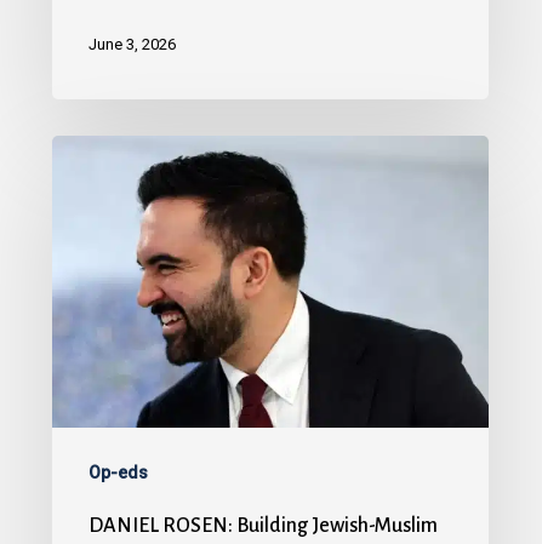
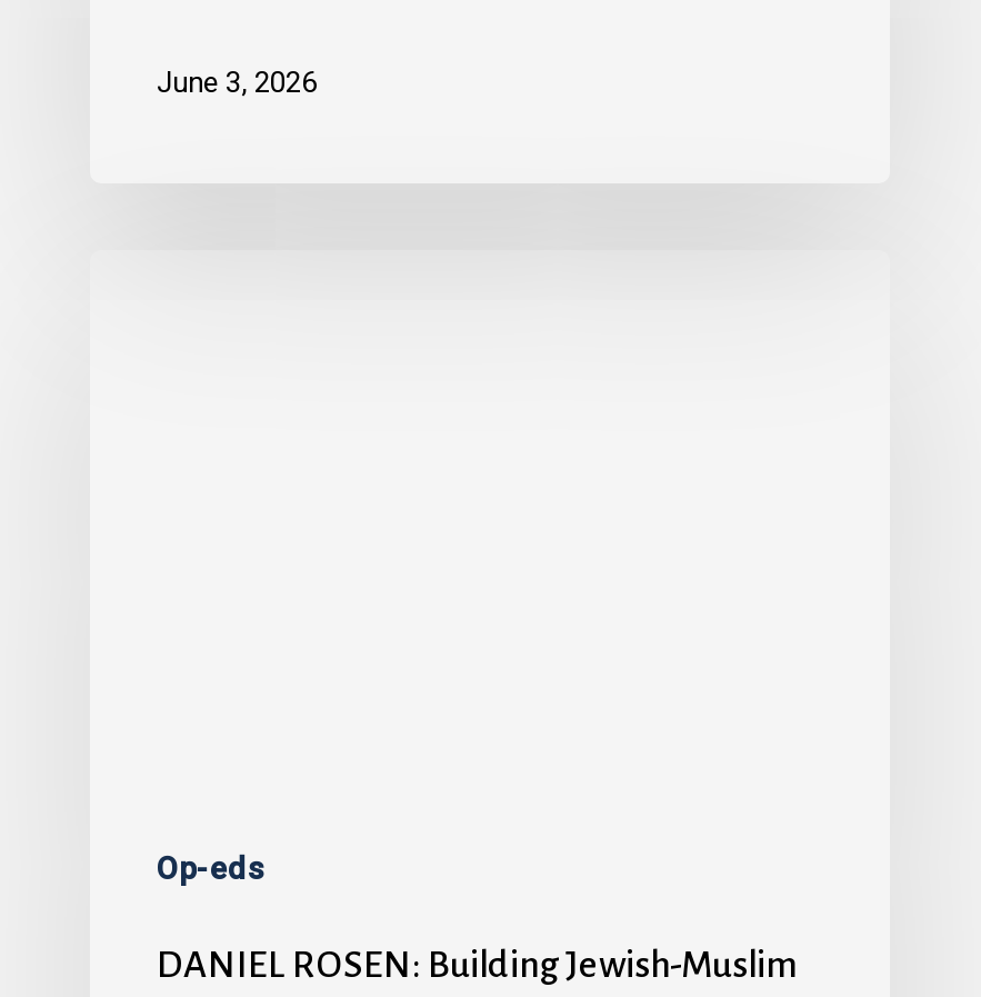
[51,136,490,429] [image] -> none

